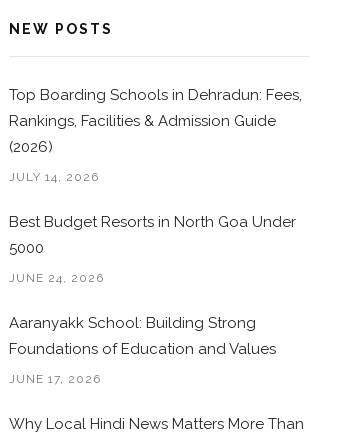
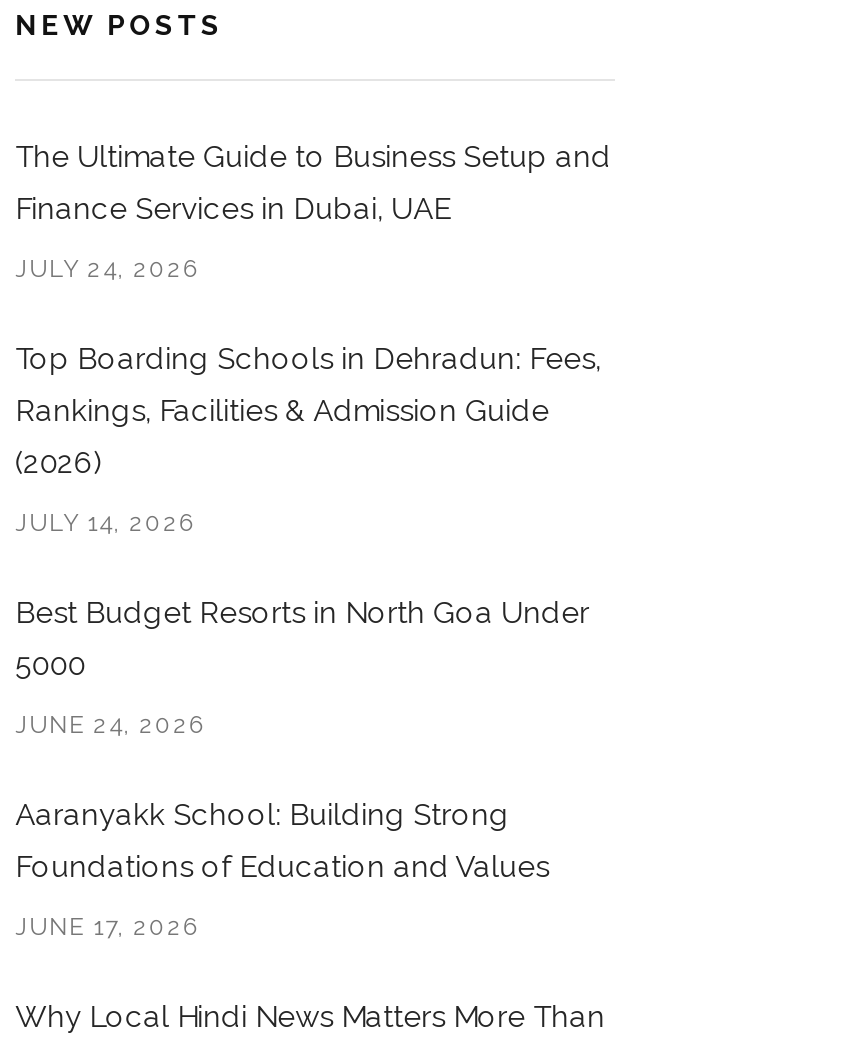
none -> [15,139,611,283] The Ultimate Guide to Business Setup and | Finance Services in Dubai, UAE | JULY 24, 2026

